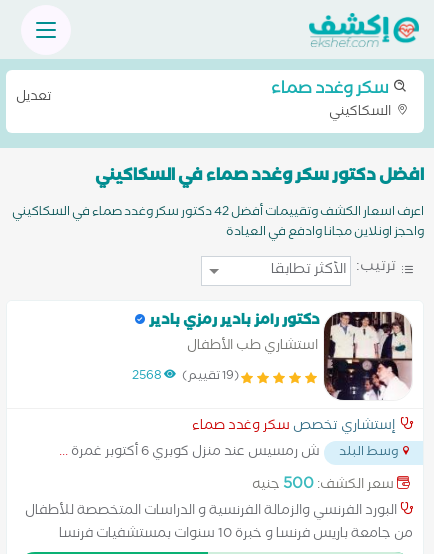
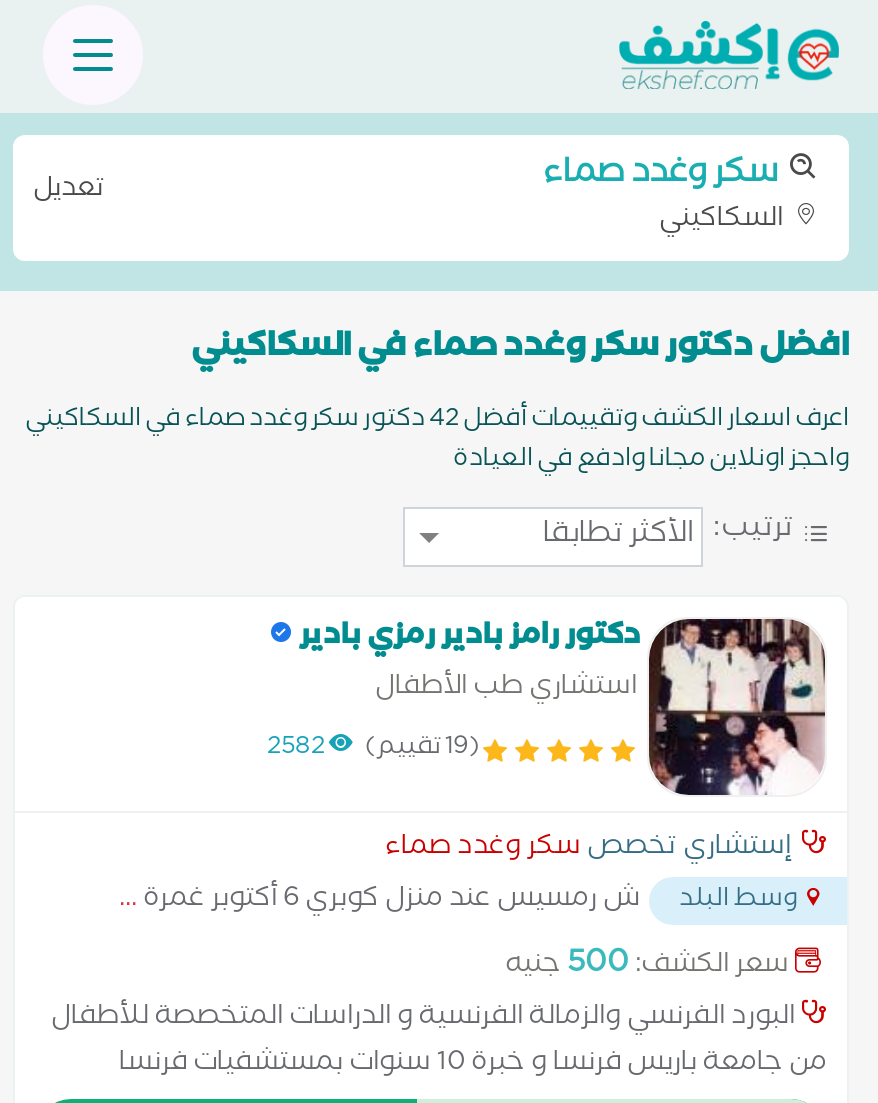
[132,366,162,389] 2568 -> [267,727,325,773] 2582

